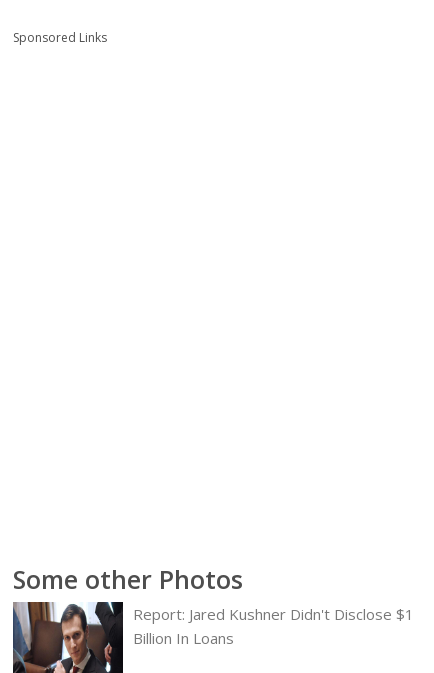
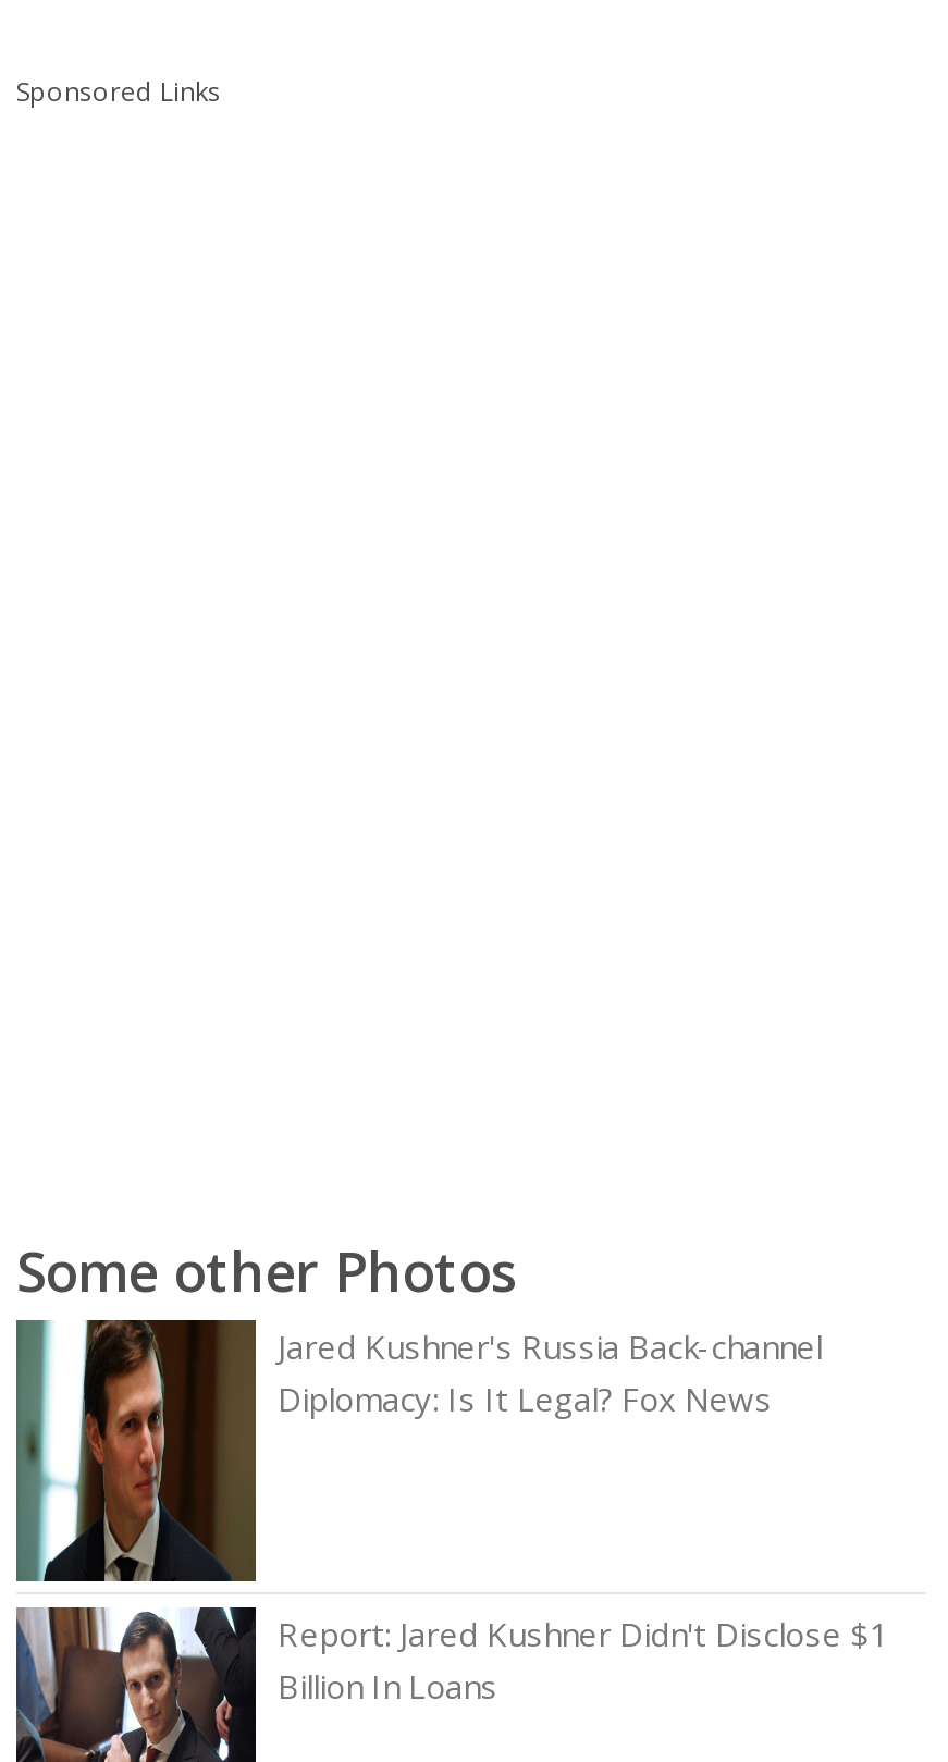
none -> [16,1318,822,1584] [image] | Jared Kushner's Russia Back-channel | Diplomacy: Is It Legal? Fox News

